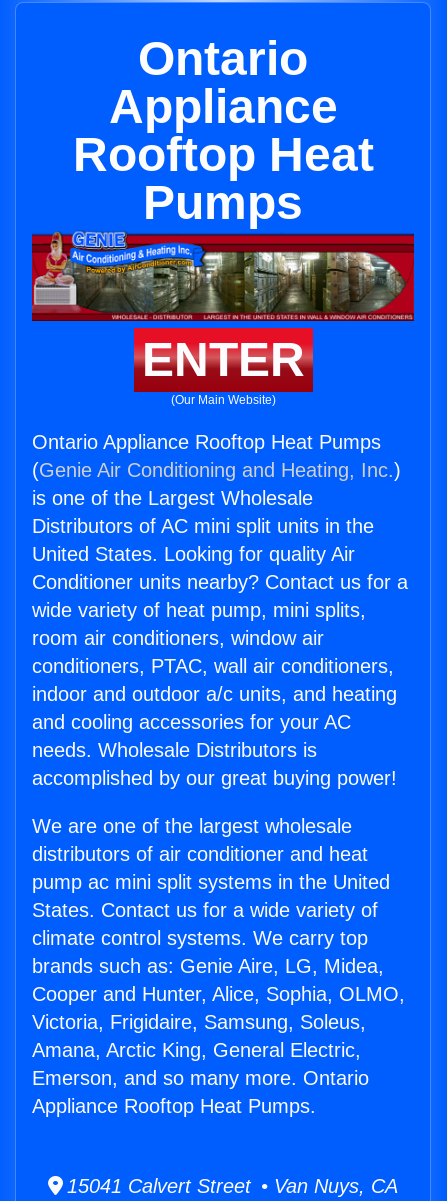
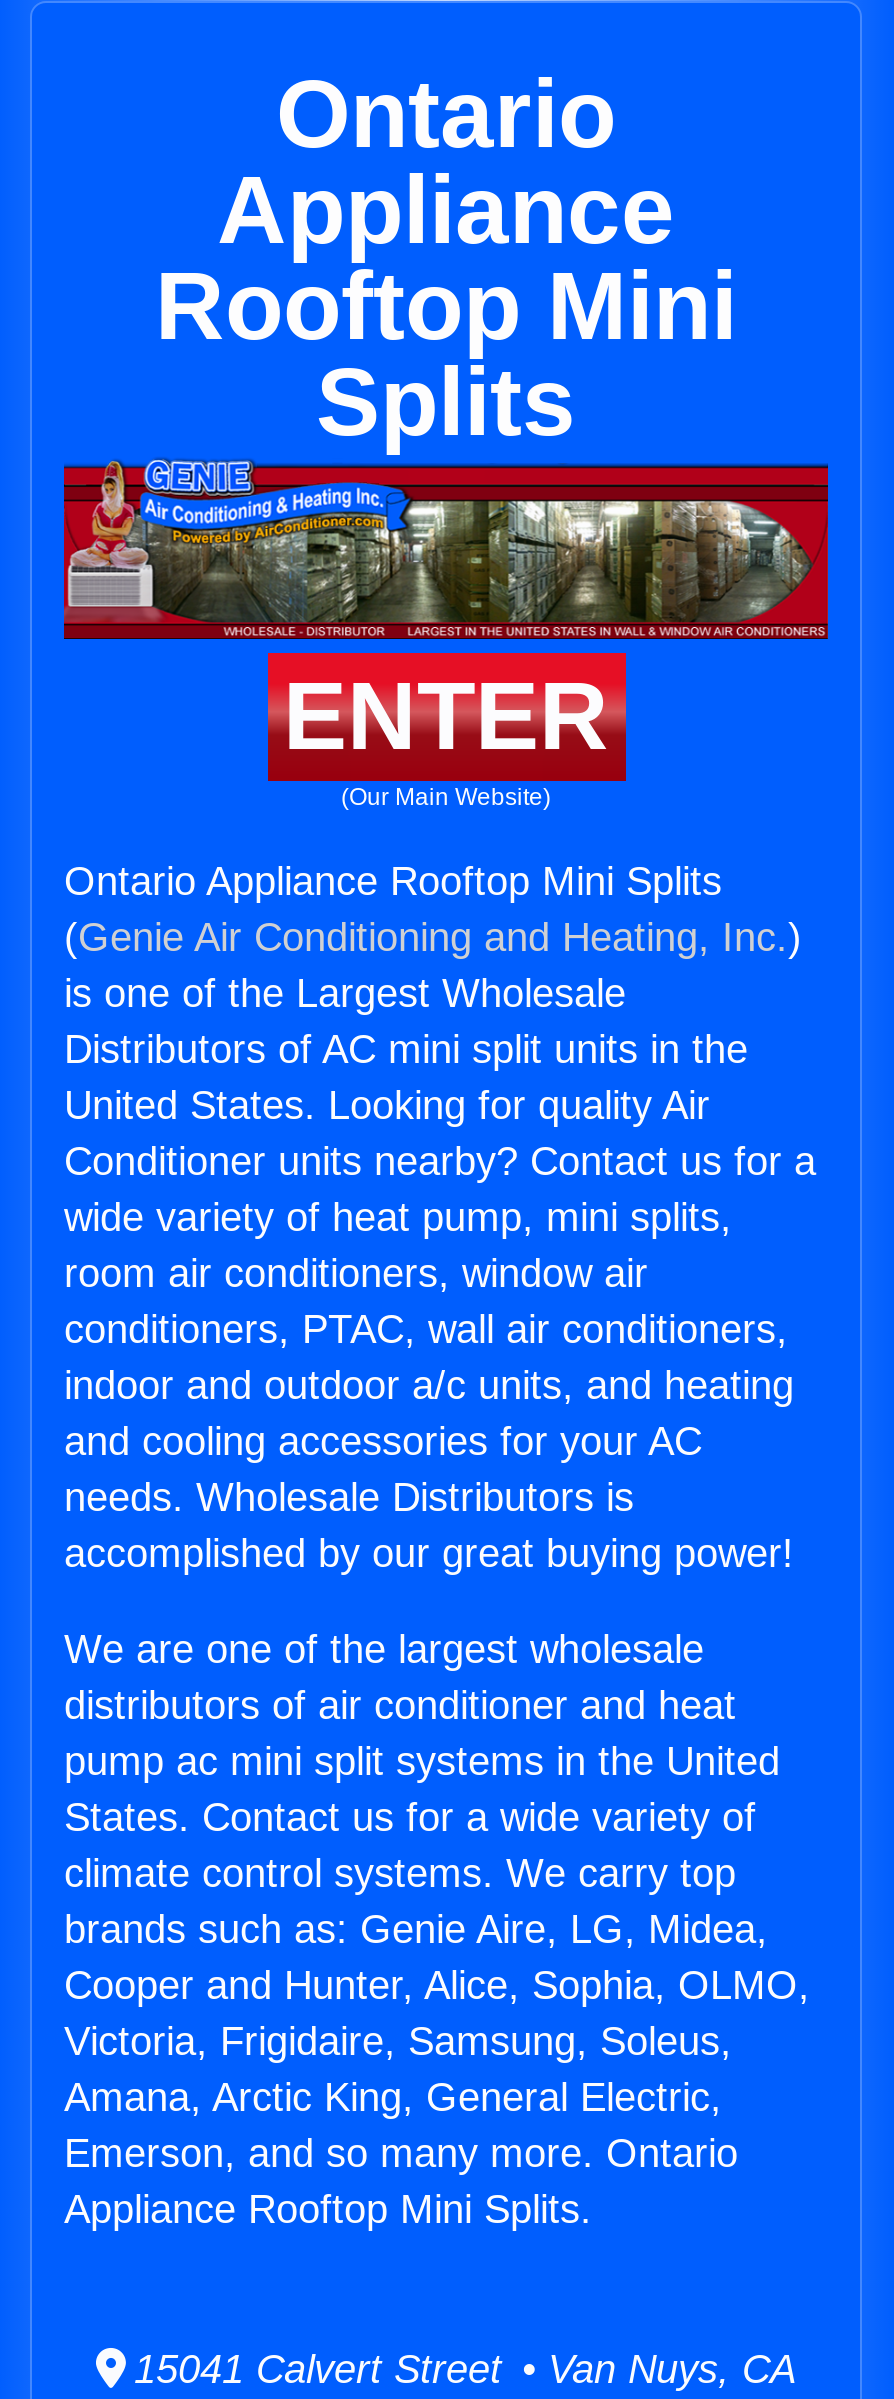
[72,128,373,229] Rooftop Heat | Pumps -> [155,253,737,455] Rooftop Mini | Splits
[32,431,381,453] Ontario Appliance Rooftop Heat Pumps -> [64,859,722,903] Ontario Appliance Rooftop Mini Splits
[32,1095,316,1117] Appliance Rooftop Heat Pumps. -> [64,2187,592,2231] Appliance Rooftop Mini Splits.

